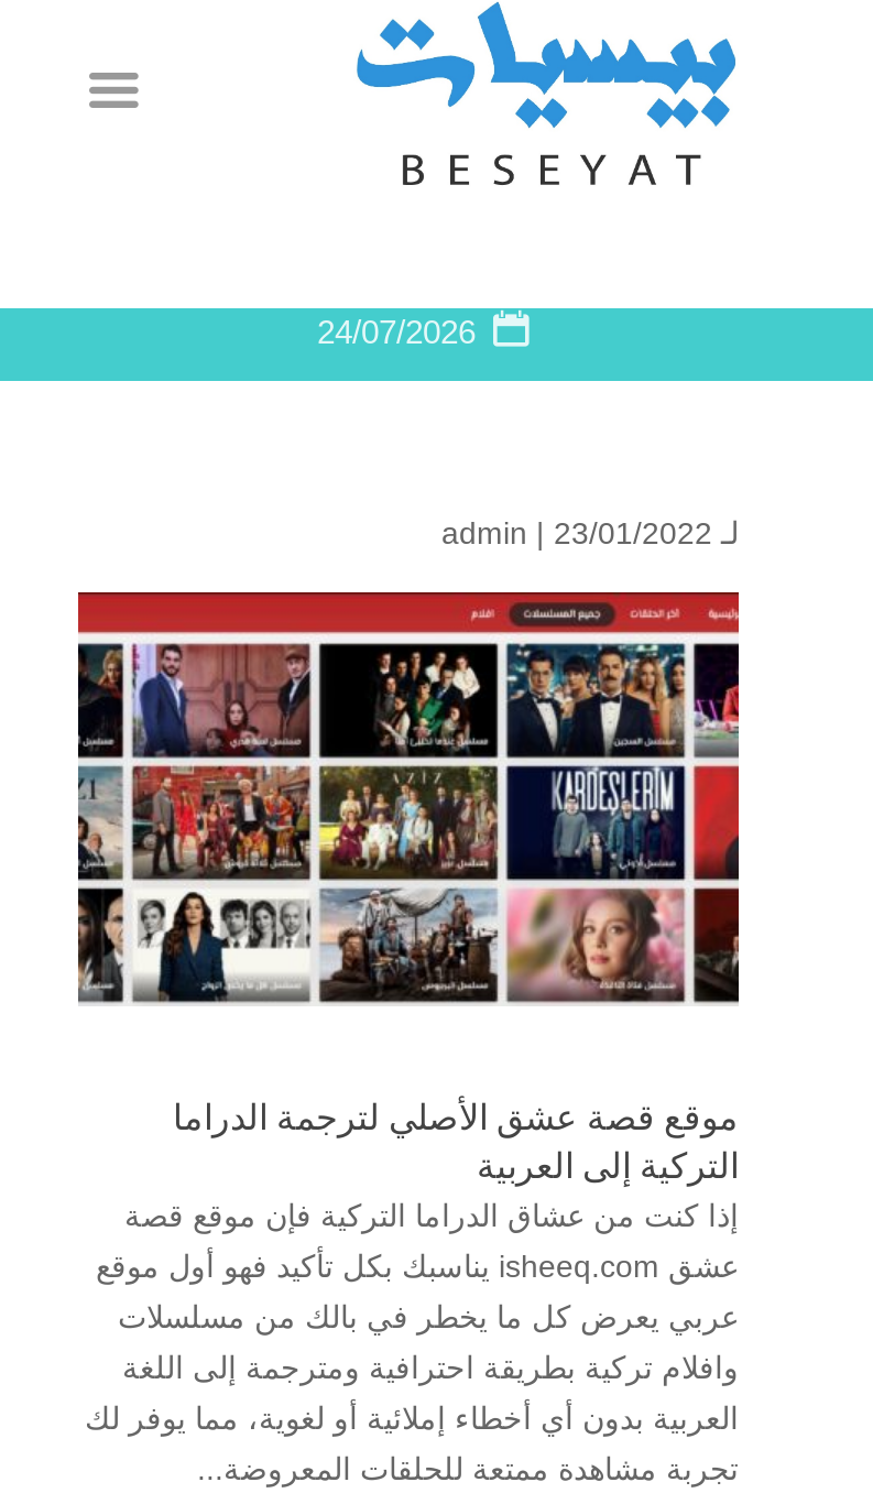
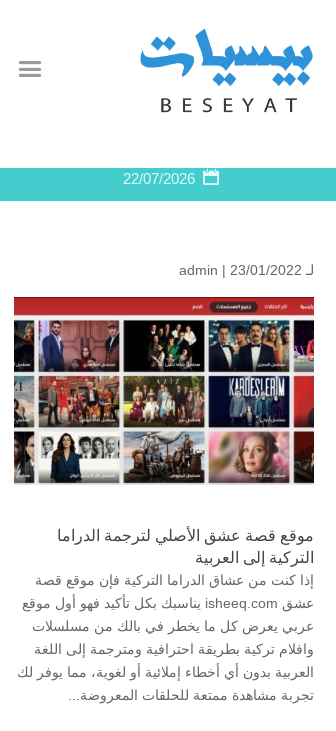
[317,313,476,350] 24/07/2026 -> [122,170,194,187] 22/07/2026

